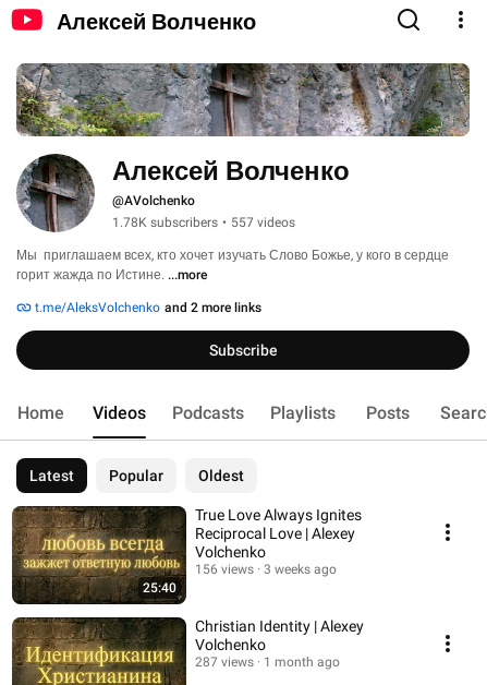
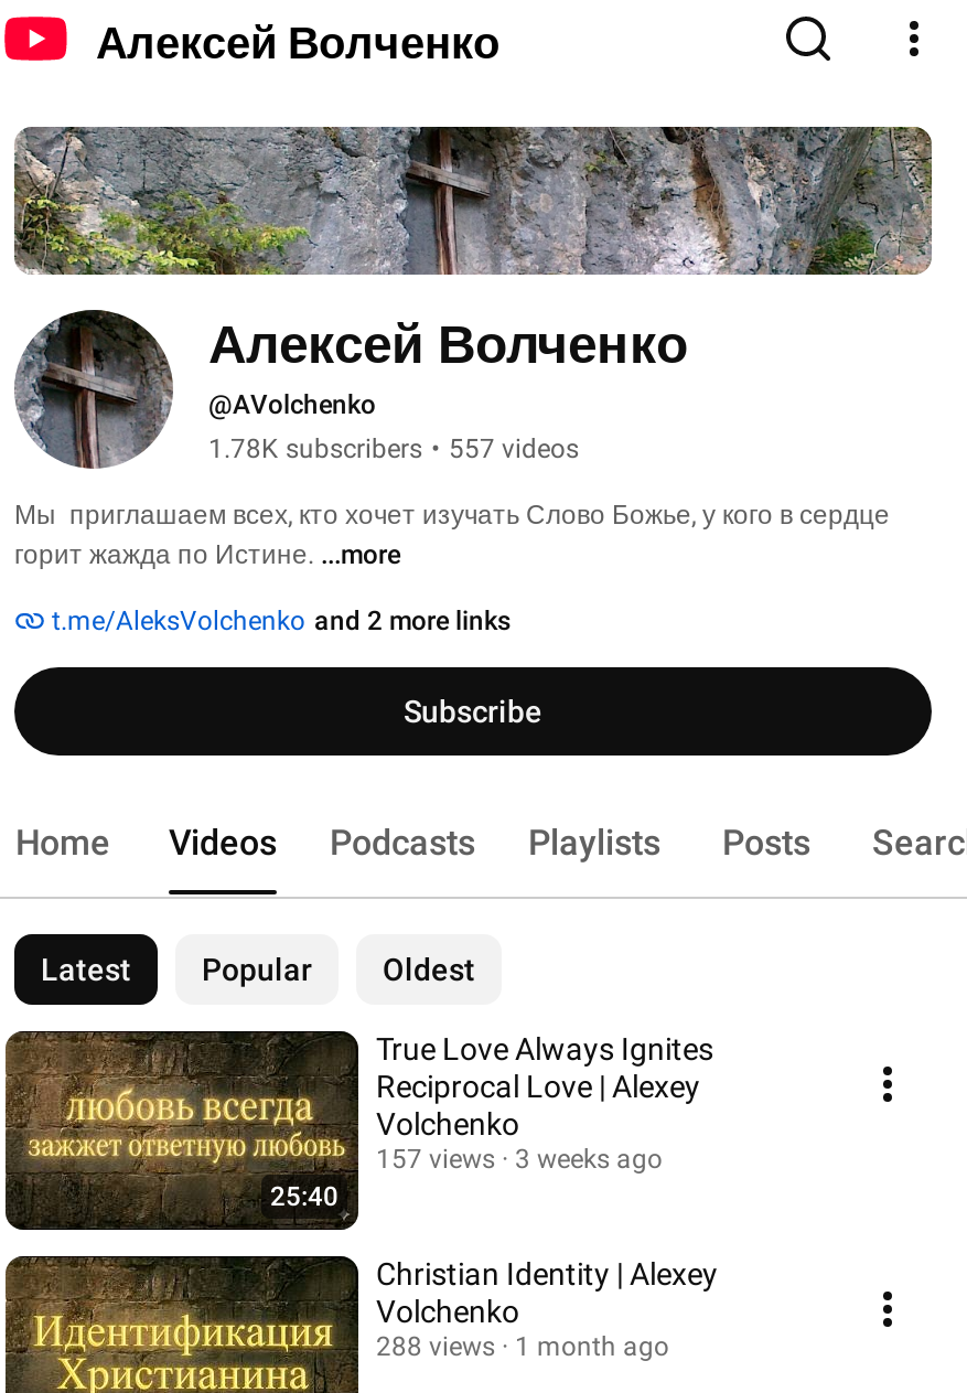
[195,562,337,577] 156 views 3 weeks ago -> [376,1144,663,1175] 157 views 3 weeks ago
[195,654,340,670] 287 views 1 month ago -> [376,1331,669,1362] 288 views 1 month ago

